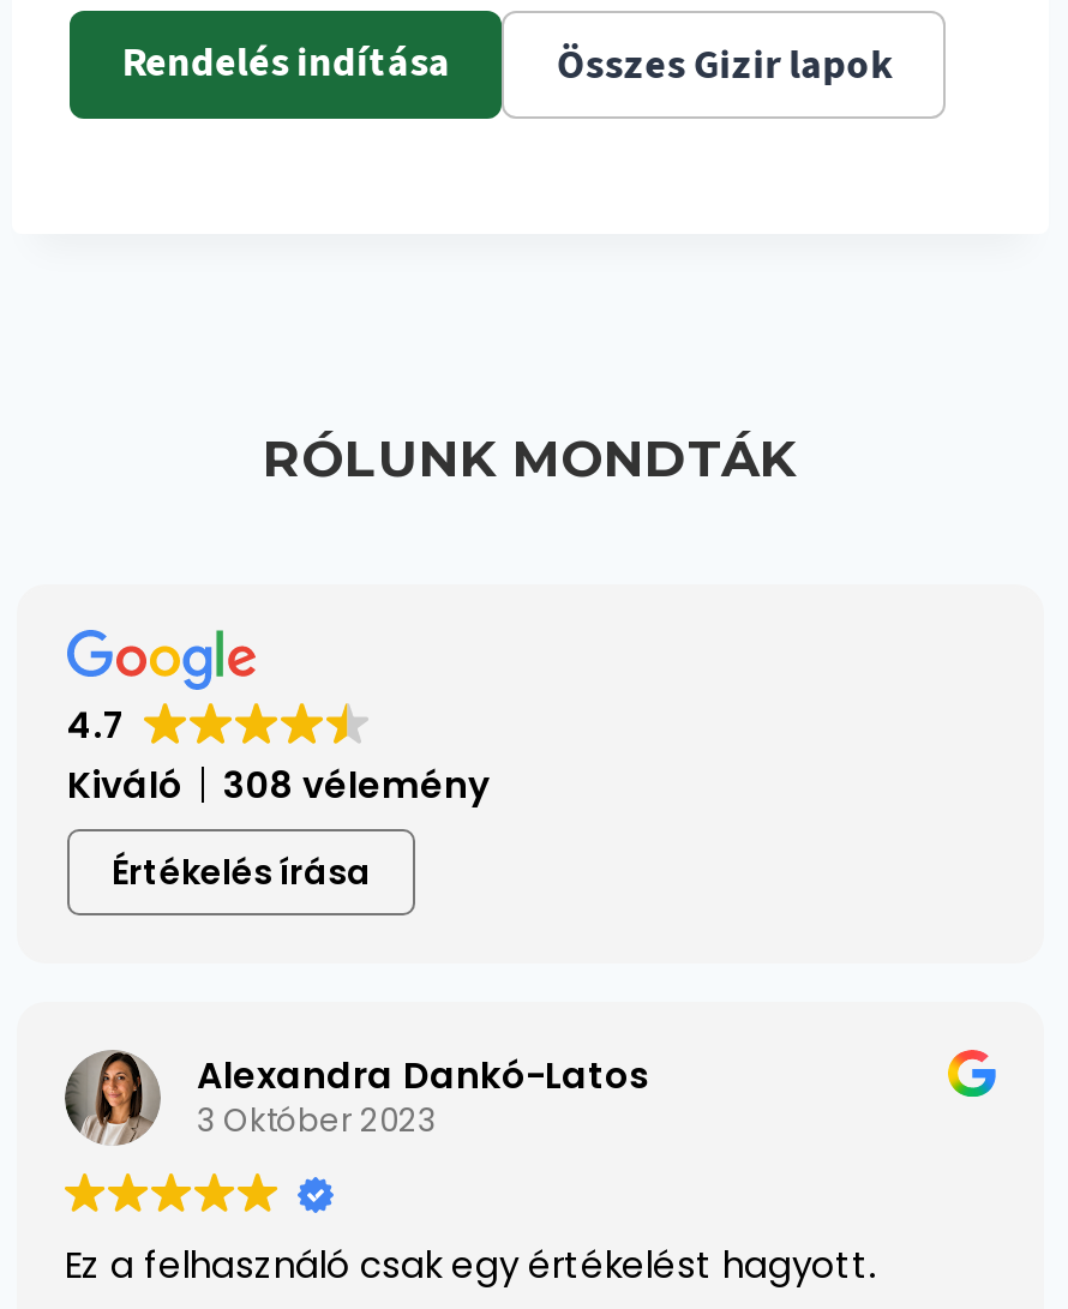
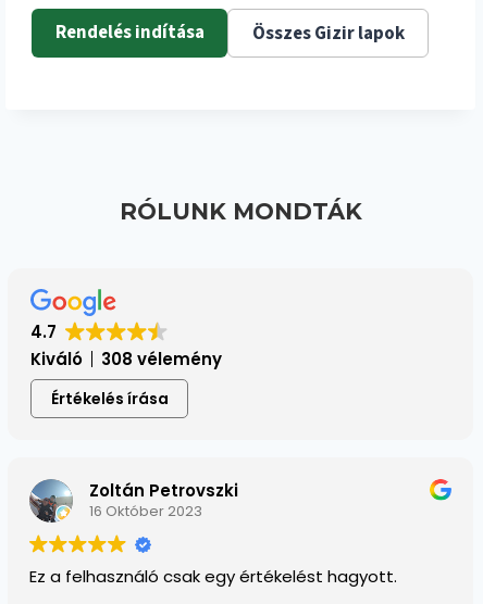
[67,1050,650,1144] [image] | Alexandra Dankó-Latos | 3 Október 2023 -> [29,479,238,523] [image] | Zoltán Petrovszki | 16 Október 2023

